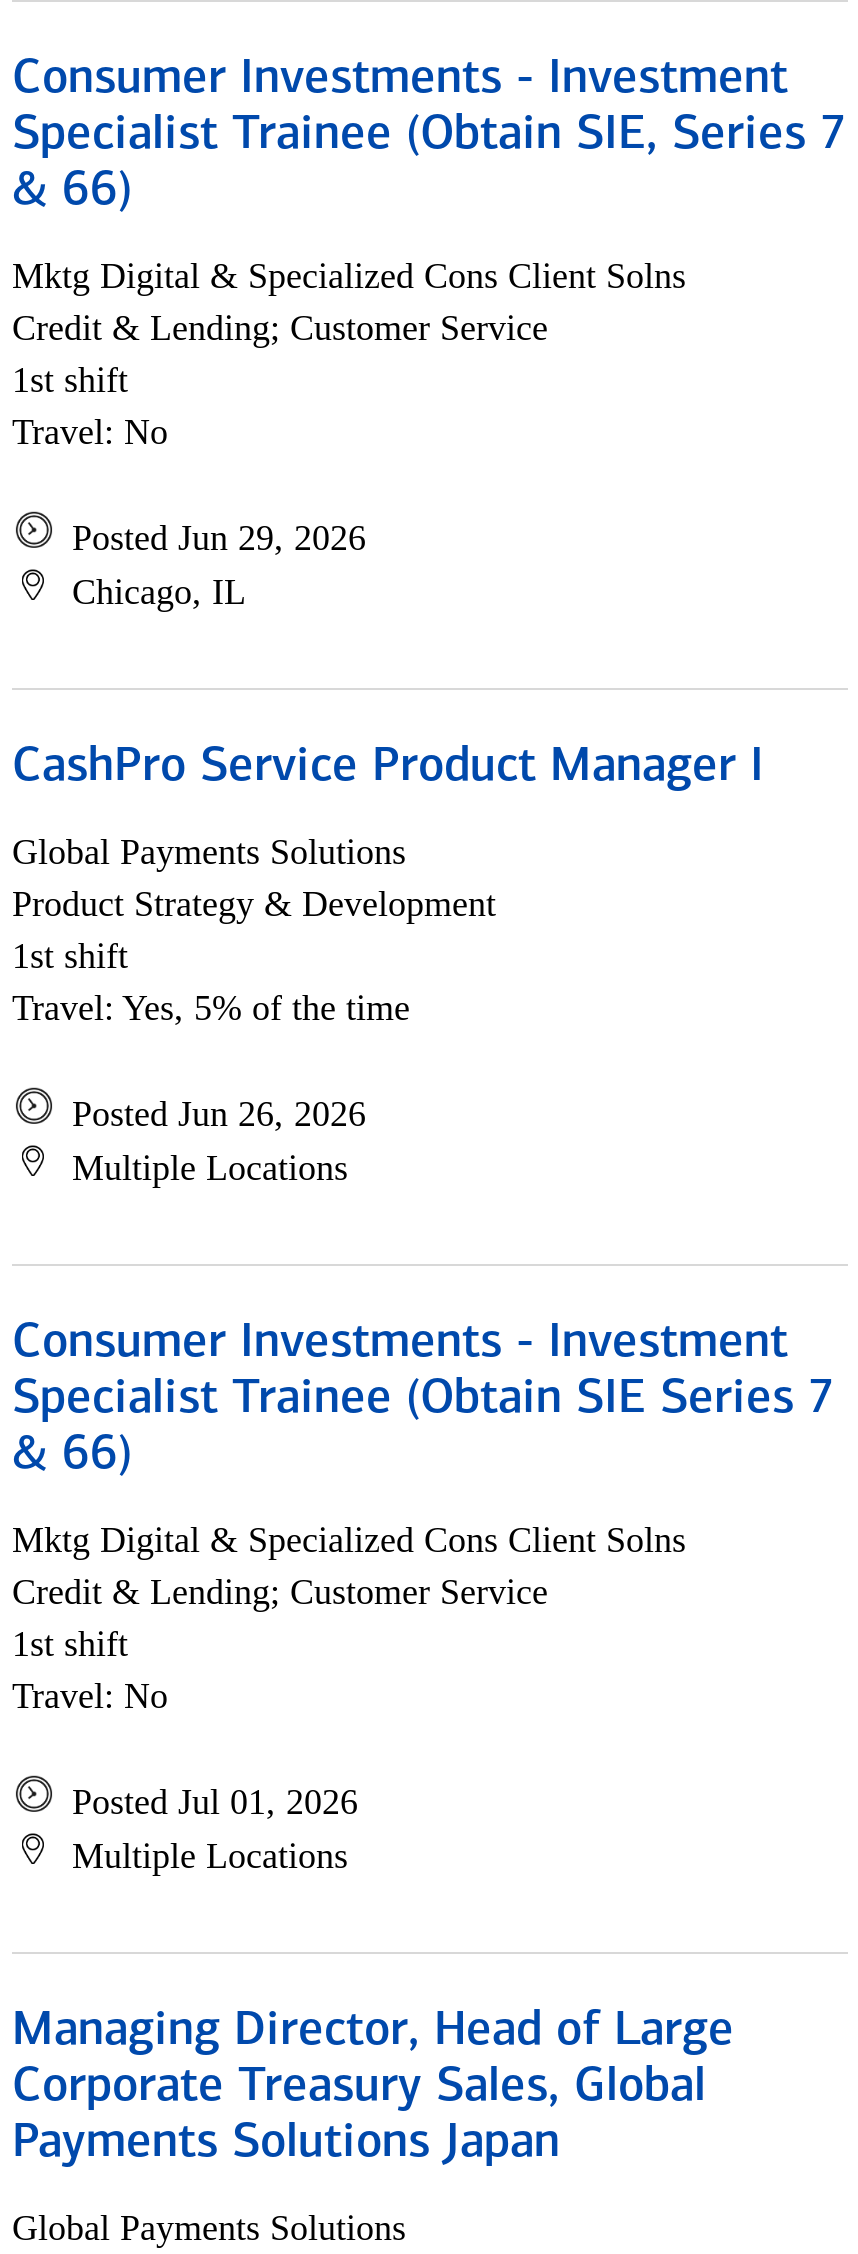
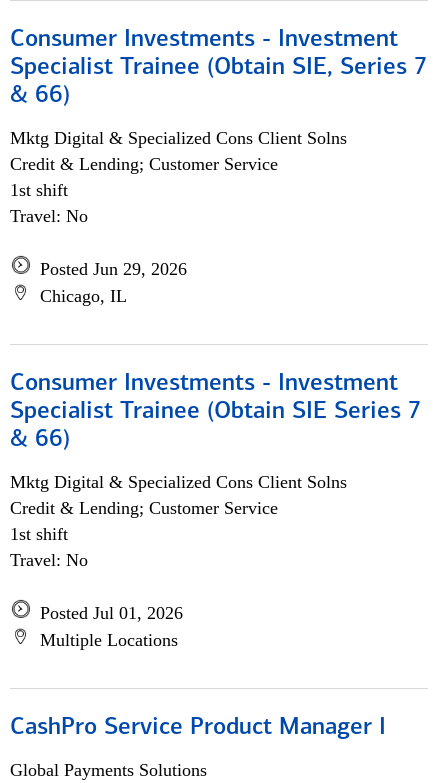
moved [12,744,764,792] -> [10,716,386,740]: CashPro Service Product Manager I
[12,832,496,1188] Global Payments Solutions | Product Strategy & Development | 1st shift | Travel: Yes, 5% of the time | Posted Jun 26, 2026 | Multiple Locations -> none
[12,2008,734,2168] Managing Director, Head of Large | Corporate Treasury Sales, Global | Payments Solutions Japan -> none

